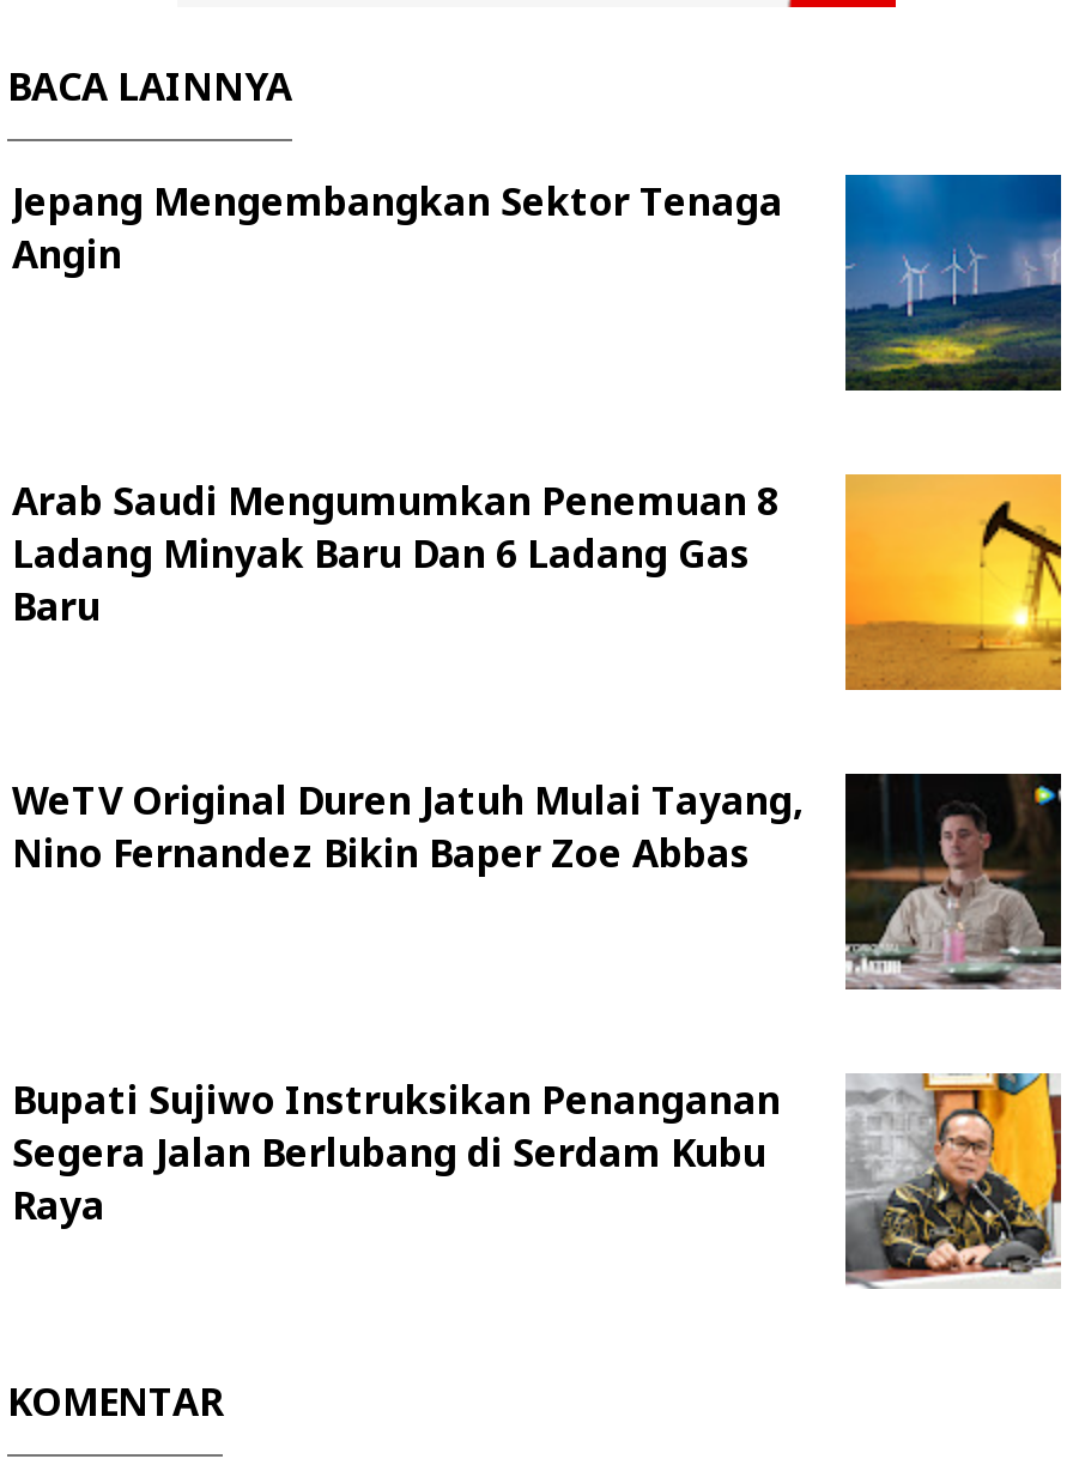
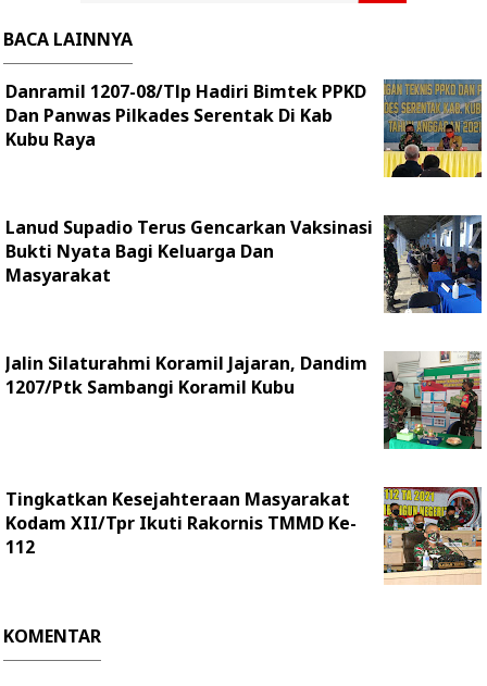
[12,174,1063,393] [image] | Jepang Mengembangkan Sektor Tenaga | Angin -> [5,78,483,178] [image] | Danramil 1207-08/Tlp Hadiri Bimtek PPKD | Dan Panwas Pilkades Serentak Di Kab | Kubu Raya
[12,472,1063,692] [image] | Arab Saudi Mengumumkan Penemuan 8 | Ladang Minyak Baru Dan 6 Ladang Gas | Baru -> [5,214,483,314] [image] | Lanud Supadio Terus Gencarkan Vaksinasi | Bukti Nyata Bagi Keluarga Dan | Masyarakat
[12,771,1063,992] [image] | WeTV Original Duren Jatuh Mulai Tayang, | Nino Fernandez Bikin Baper Zoe Abbas -> [5,350,483,450] [image] | Jalin Silaturahmi Koramil Jajaran, Dandim | 1207/Ptk Sambangi Koramil Kubu
[12,1071,1063,1289] [image] | Bupati Sujiwo Instruksikan Penanganan | Segera Jalan Berlubang di Serdam Kubu | Raya -> [5,486,483,585] [image] | Tingkatkan Kesejahteraan Masyarakat | Kodam XII/Tpr Ikuti Rakornis TMMD Ke- | 112

